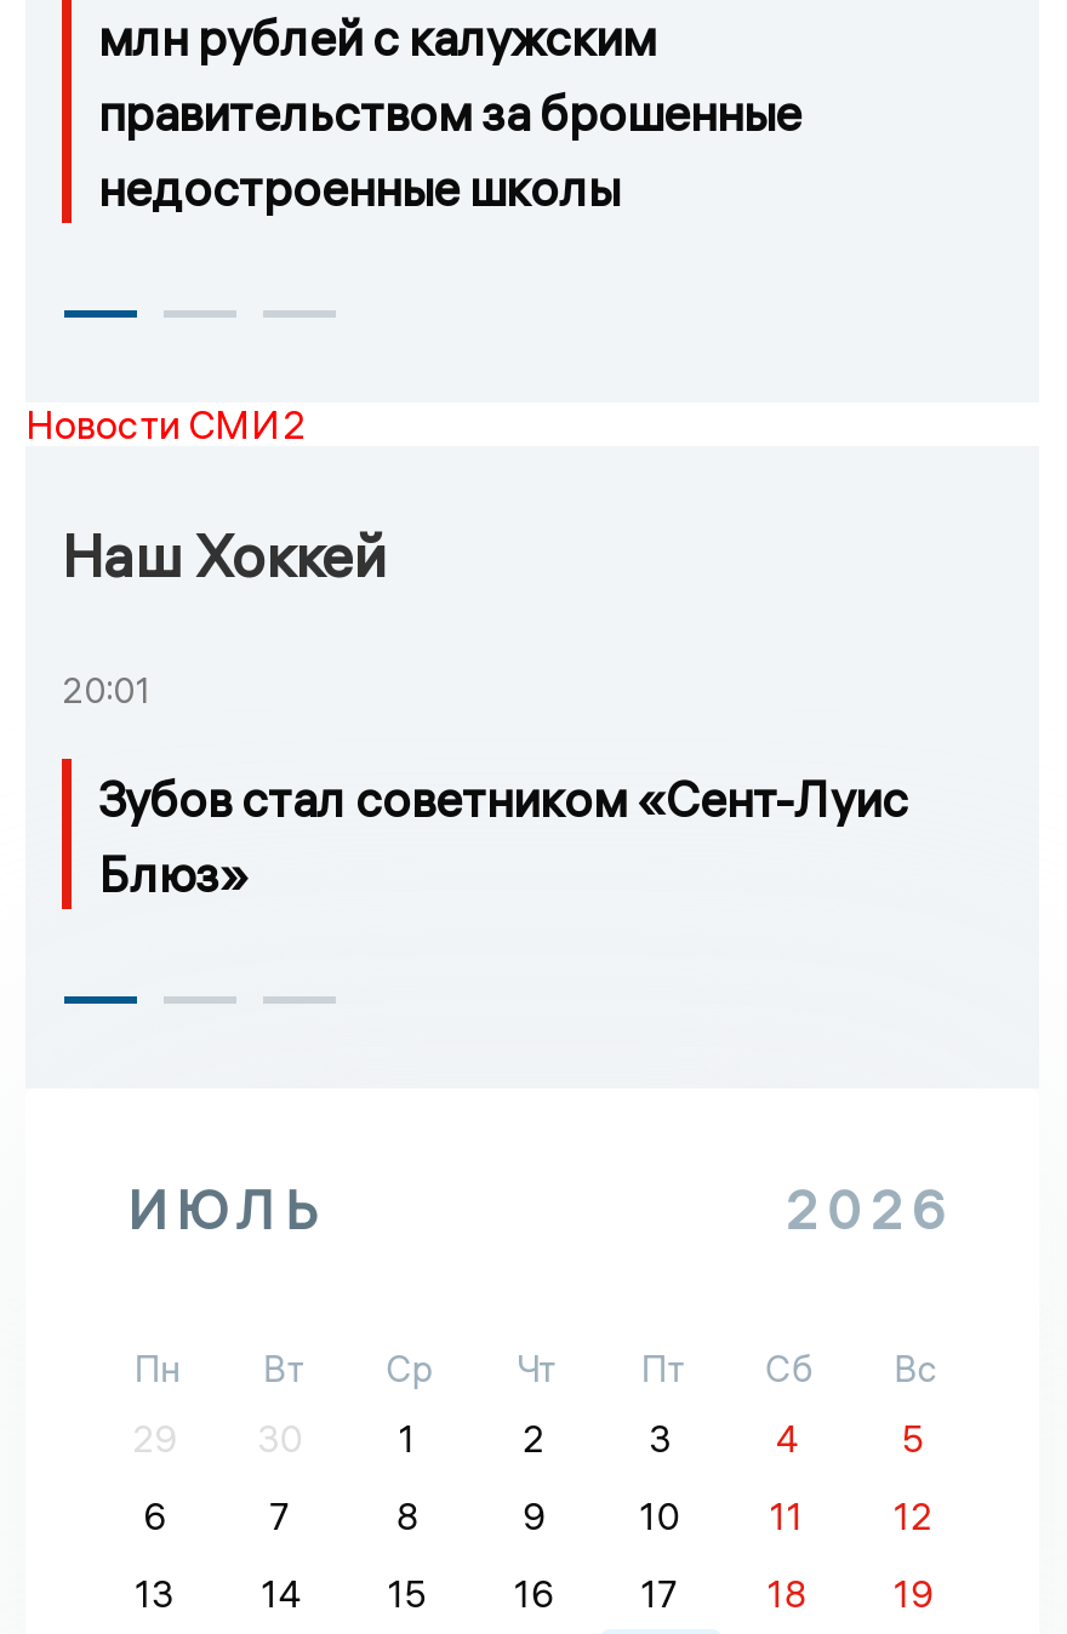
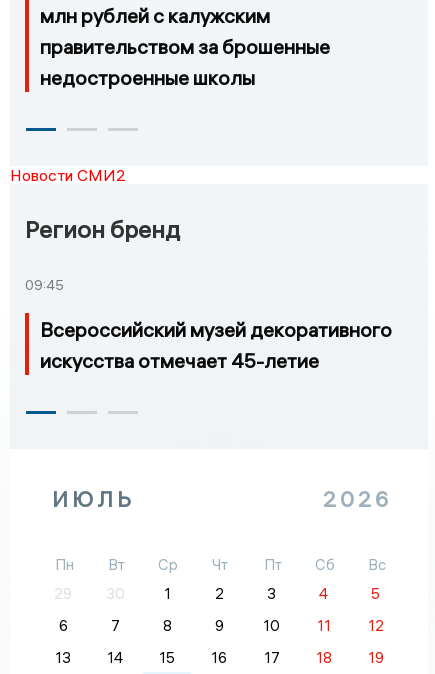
[62,519,387,592] Наш Хоккей -> [25,214,180,244] Регион бренд
[62,669,149,713] 20:01 -> [25,276,64,294] 09:45
[98,769,908,904] Зубов стал советником «Сент-Луис | Блюз» -> [40,317,392,373] Всероссийский музей декоративного | искусства отмечает 45-летие

